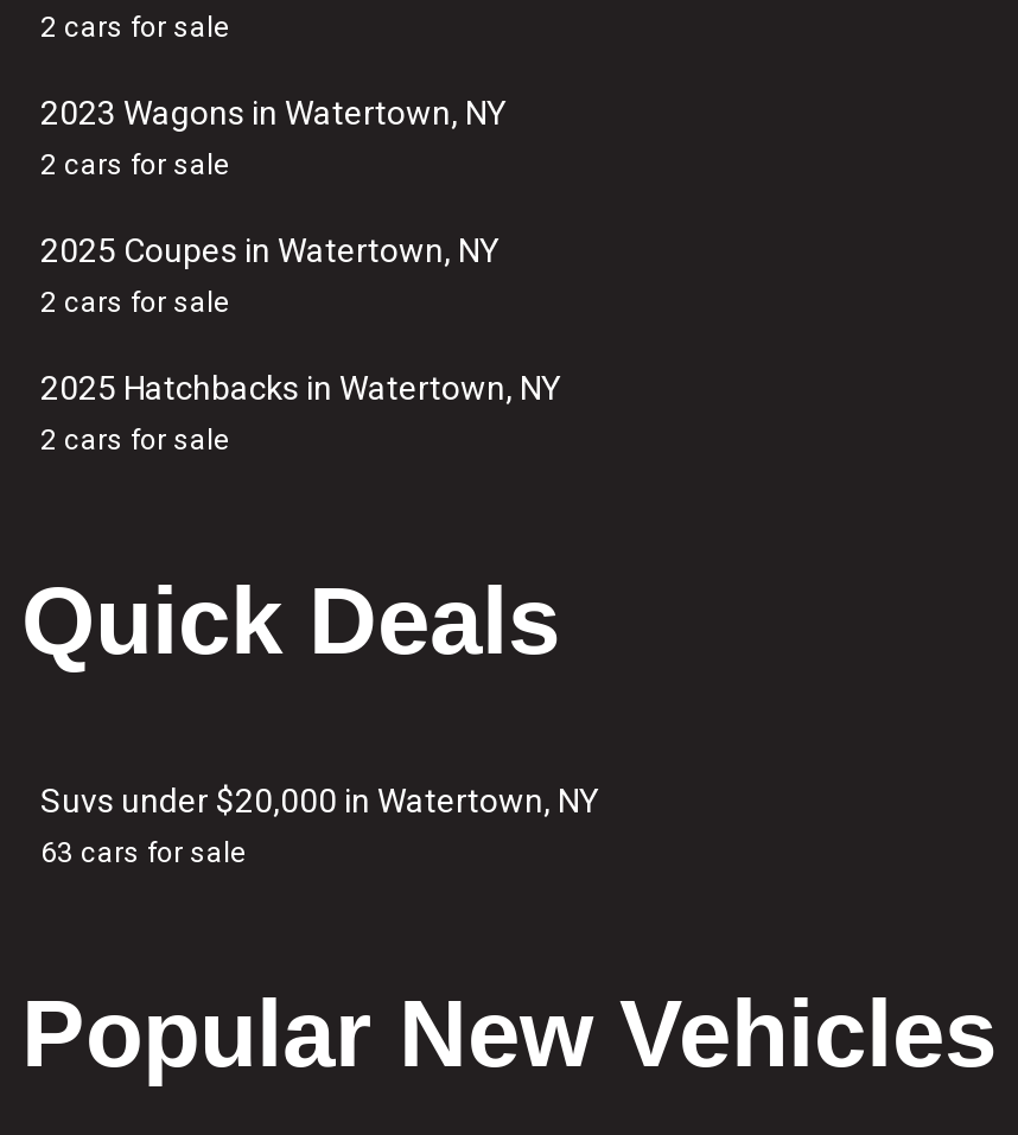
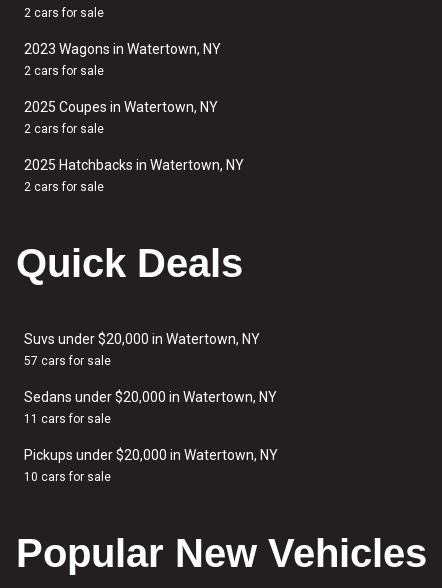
[40,836,247,869] 63 cars for sale -> [24,354,278,484] 57 cars for sale | Sedans under $20,000 in Watertown, NY | 11 cars for sale | Pickups under $20,000 in Watertown, NY | 10 cars for sale

